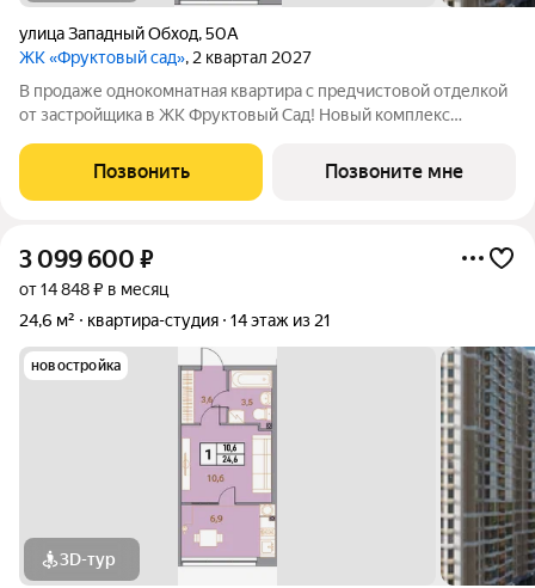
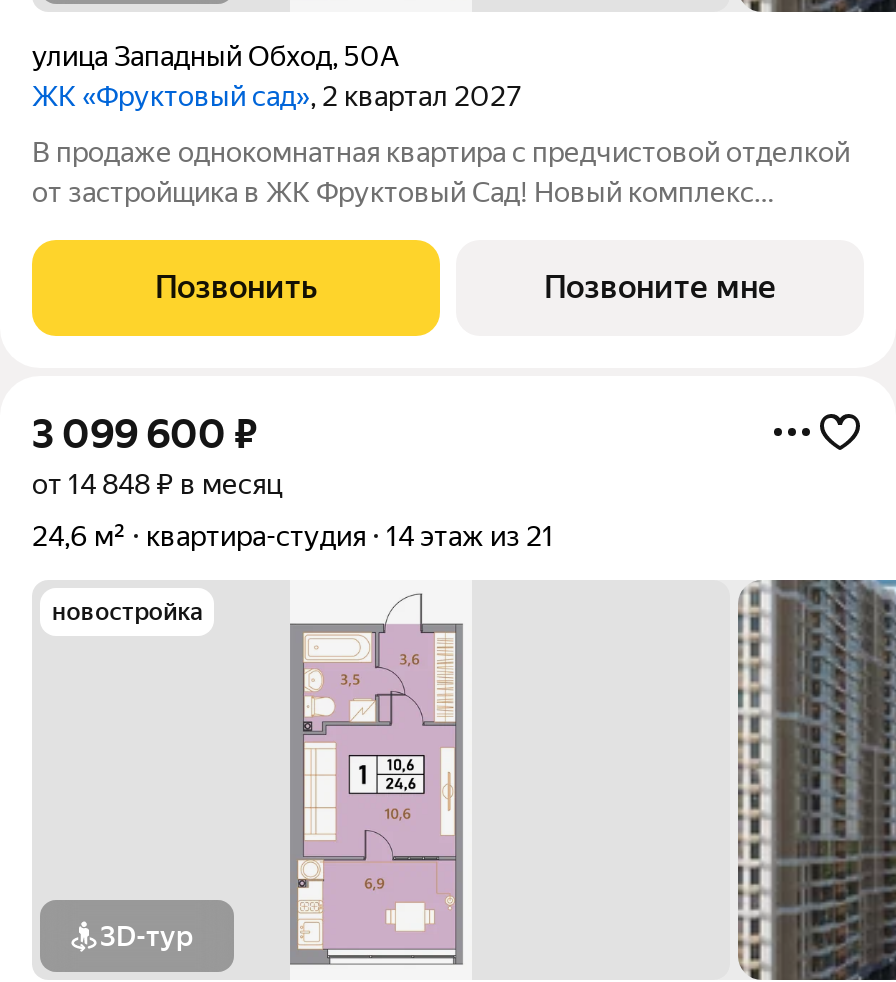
[174,348,278,576] [image] -> [290,592,464,966] [image]

